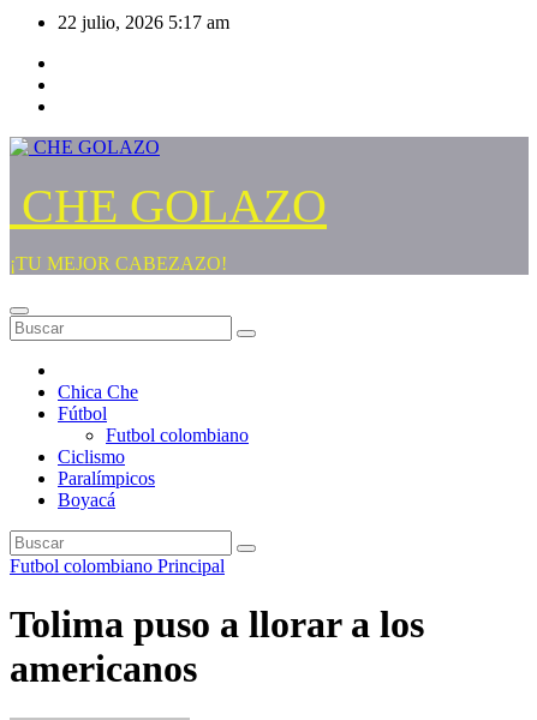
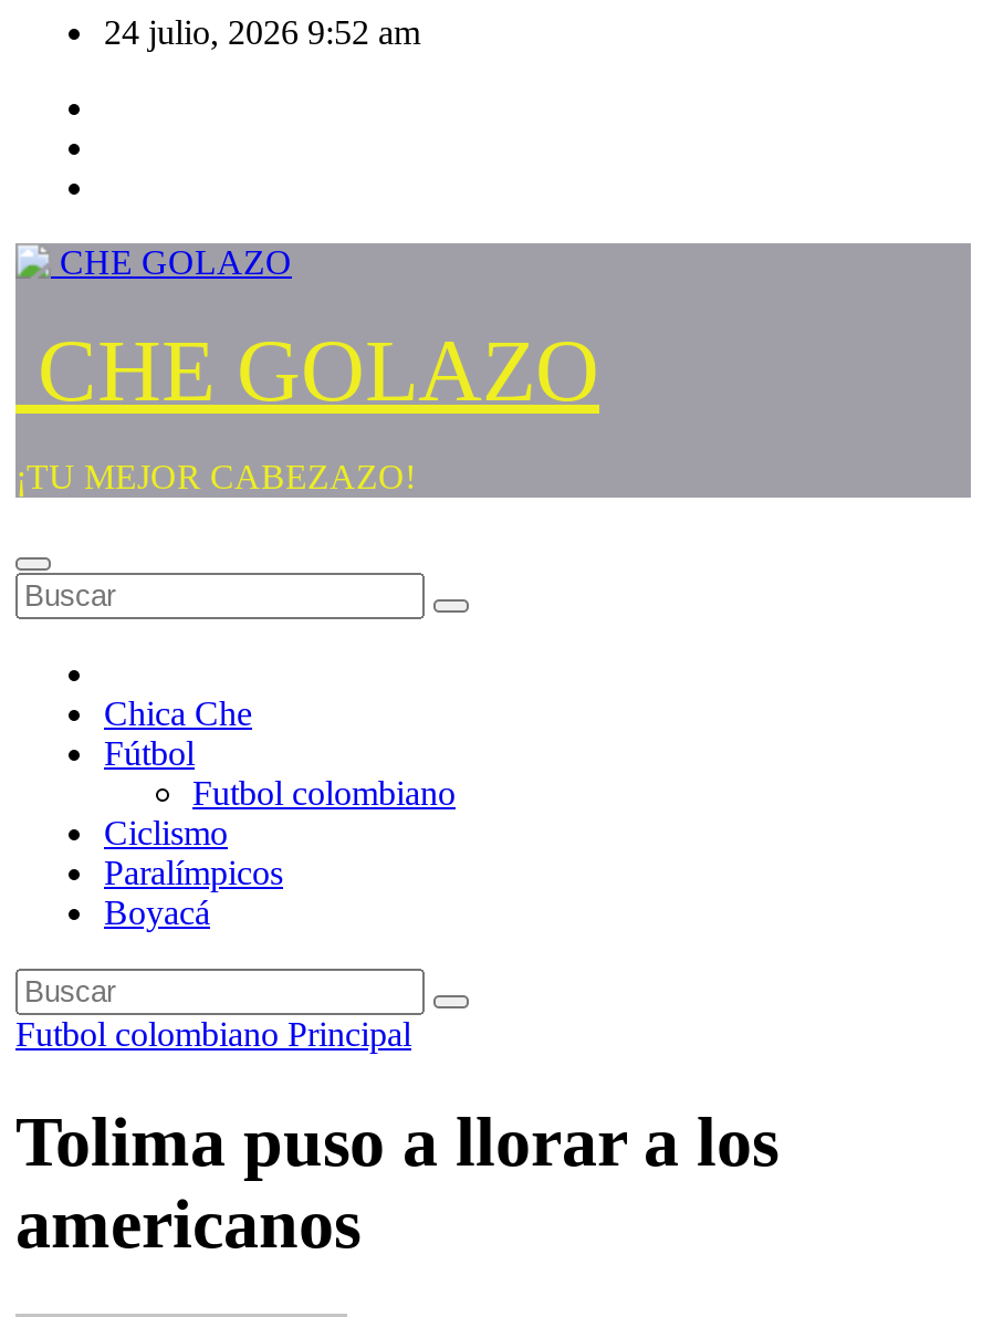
[58,12,229,32] 22 julio, 2026 5:17 am -> [104,13,420,51] 24 julio, 2026 9:52 am

